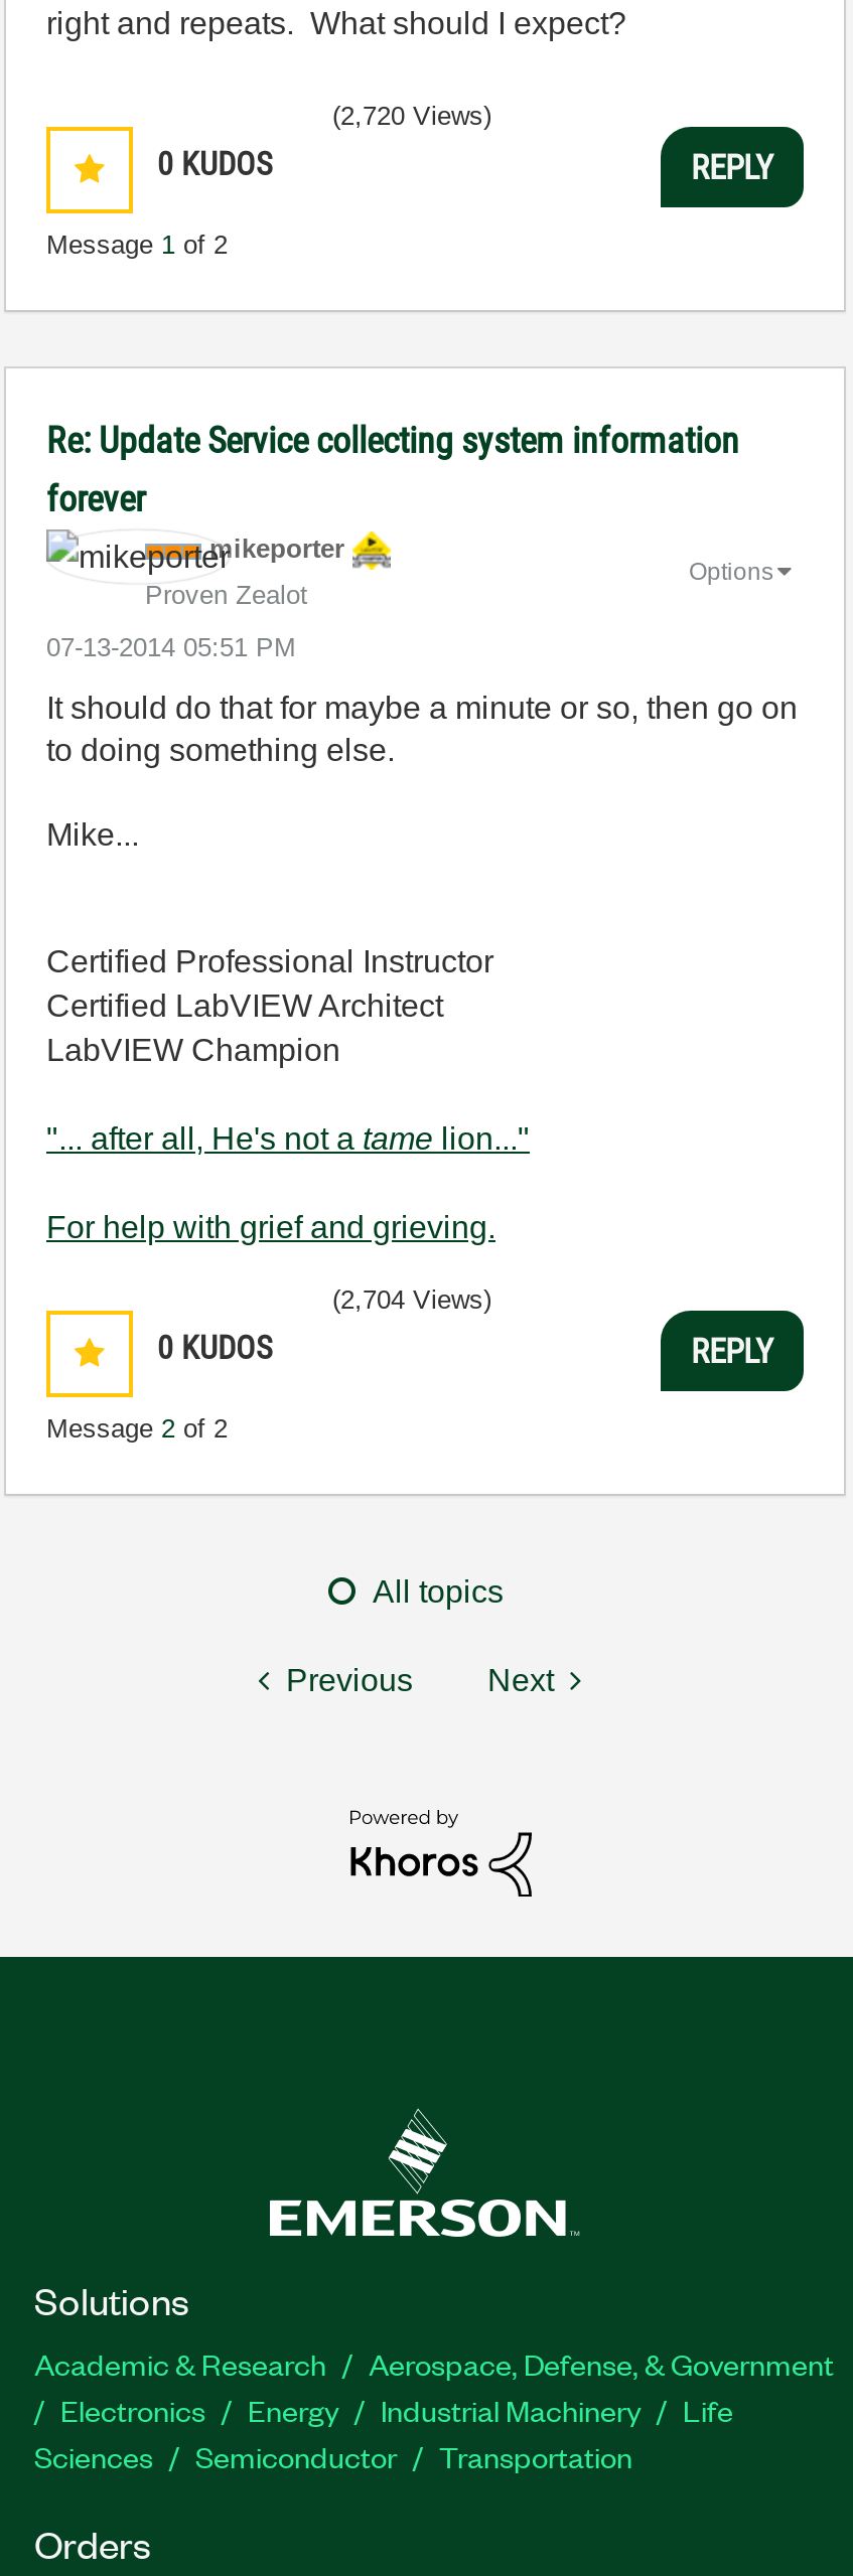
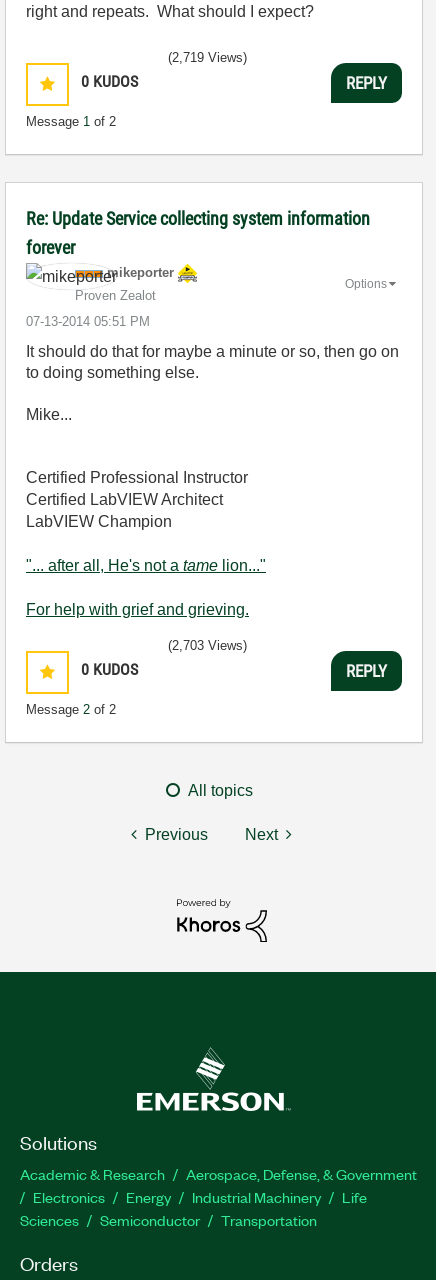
[332,101,491,131] (2,720 Views) -> [168,50,247,65] (2,719 Views)
[332,1284,491,1315] (2,704 Views) -> [168,638,247,653] (2,703 Views)

